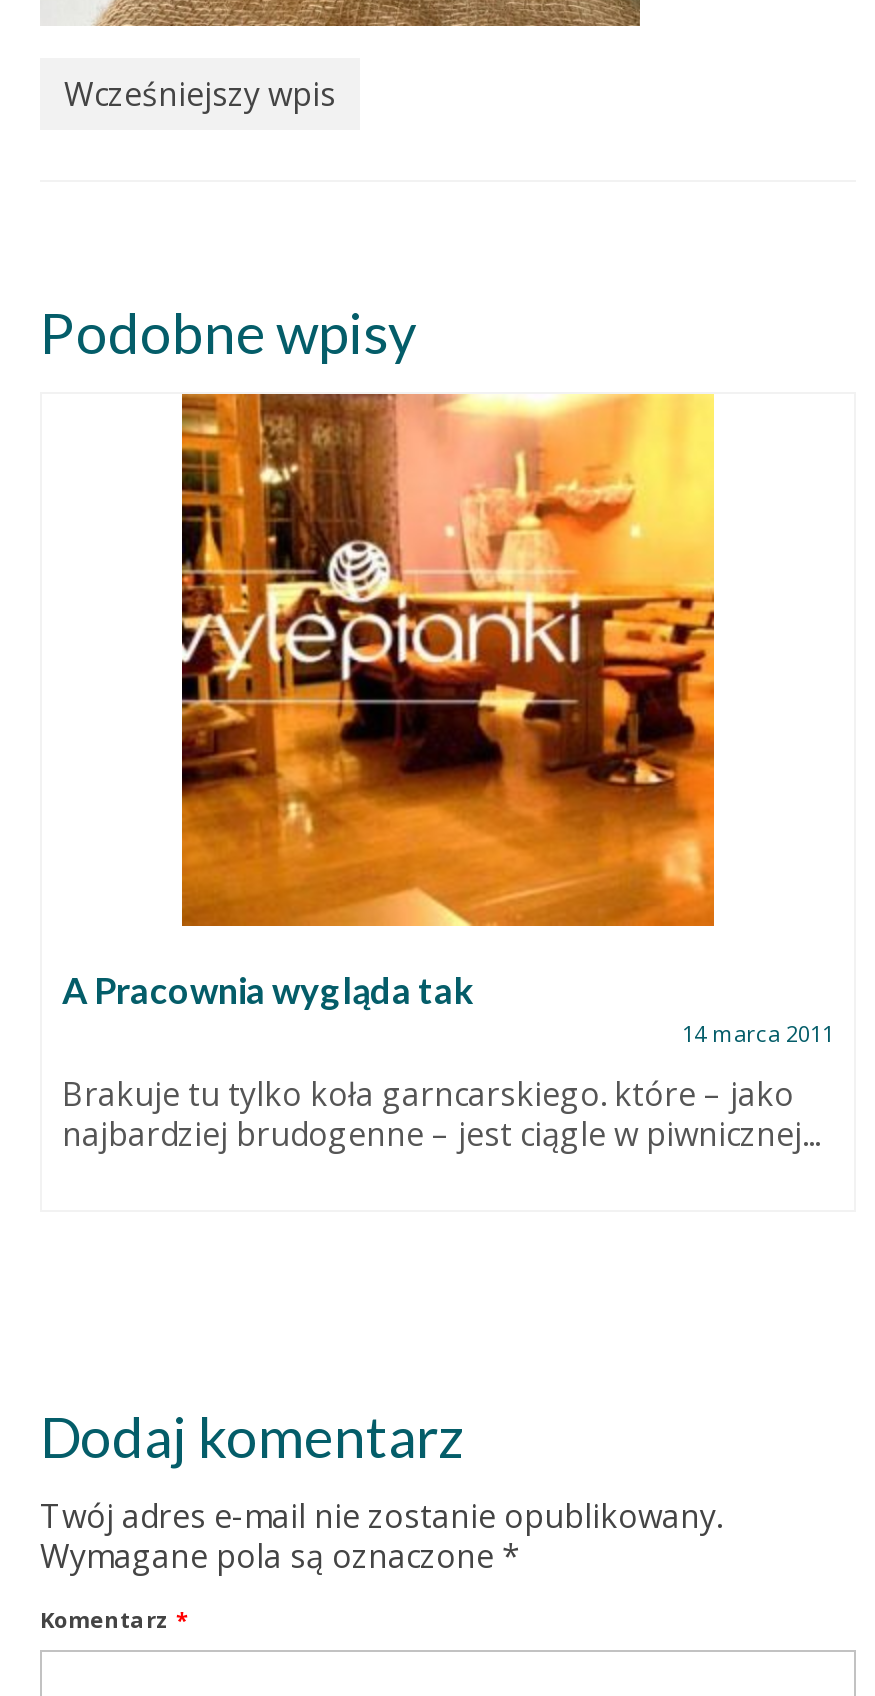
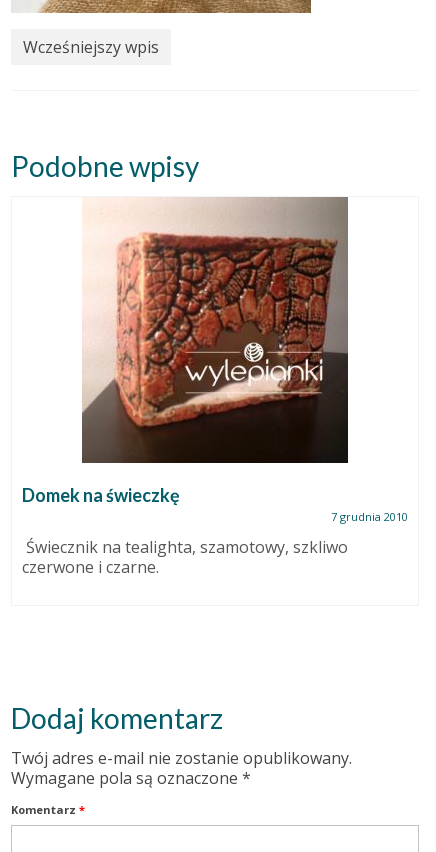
[62,392,834,1048] [image] | A Pracownia wygląda tak | 14 marca 2011 -> [22,196,408,524] [image] | Domek na świeczkę | 7 grudnia 2010
[62,1072,820,1156] Brakuje tu tylko koła garncarskiego. które – jako | najbardziej brudogenne – jest ciągle w piwnicznej... -> [22,536,348,578] Świecznik na tealighta, szamotowy, szkliwo | czerwone i czarne.

